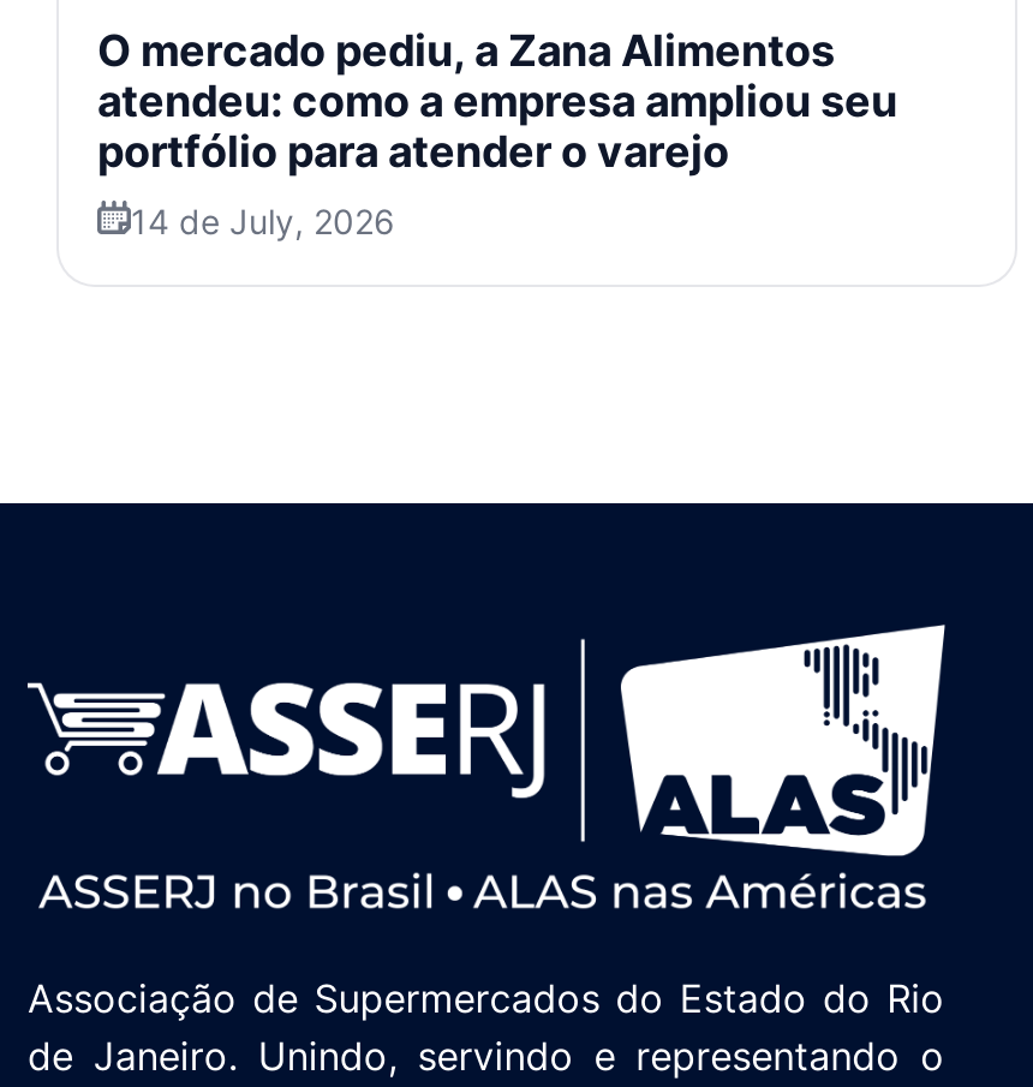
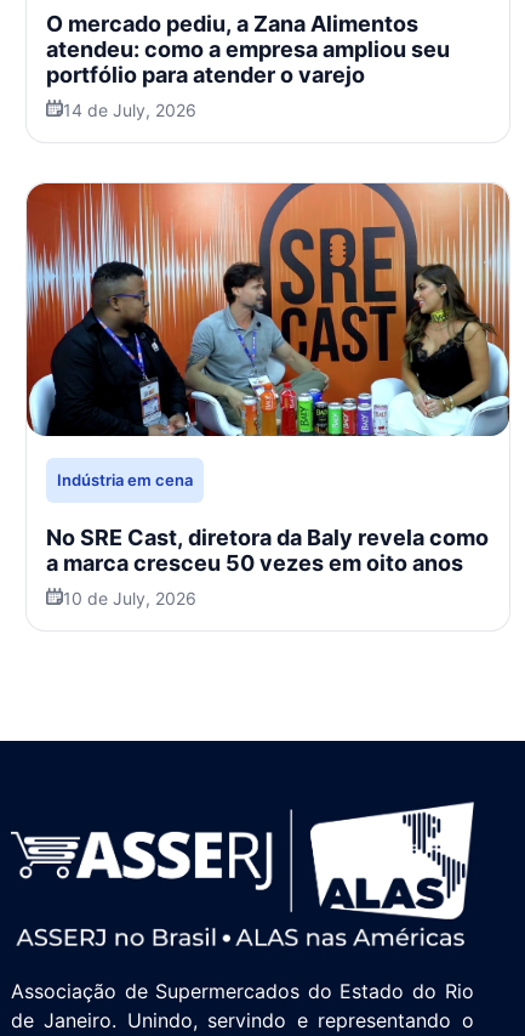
none -> [25,182,510,608] [image] | Indústria em cena | No SRE Cast, diretora da Baly revela como | a marca cresceu 50 vezes em oito anos | 10 de July, 2026

